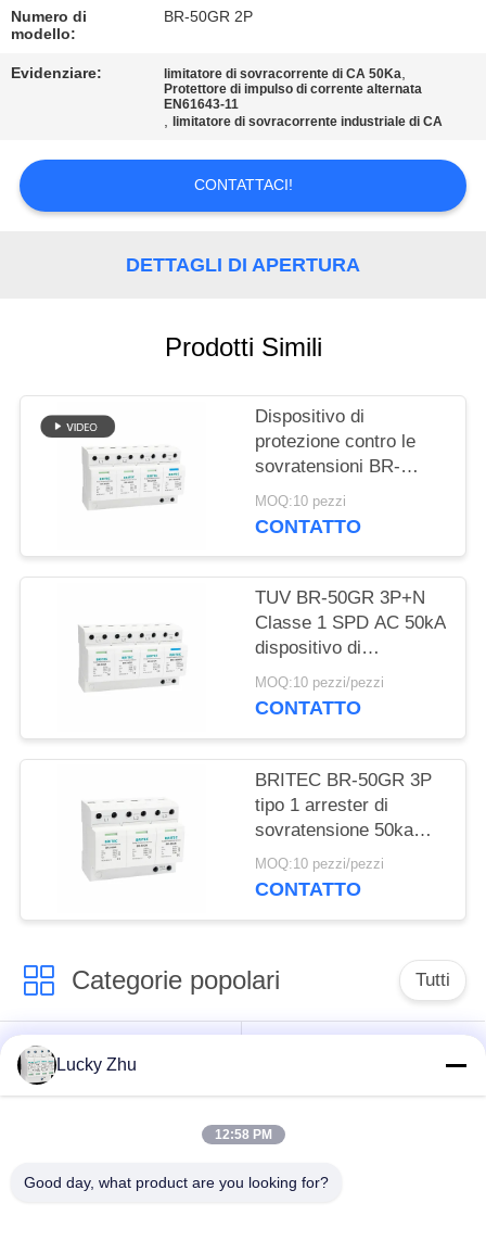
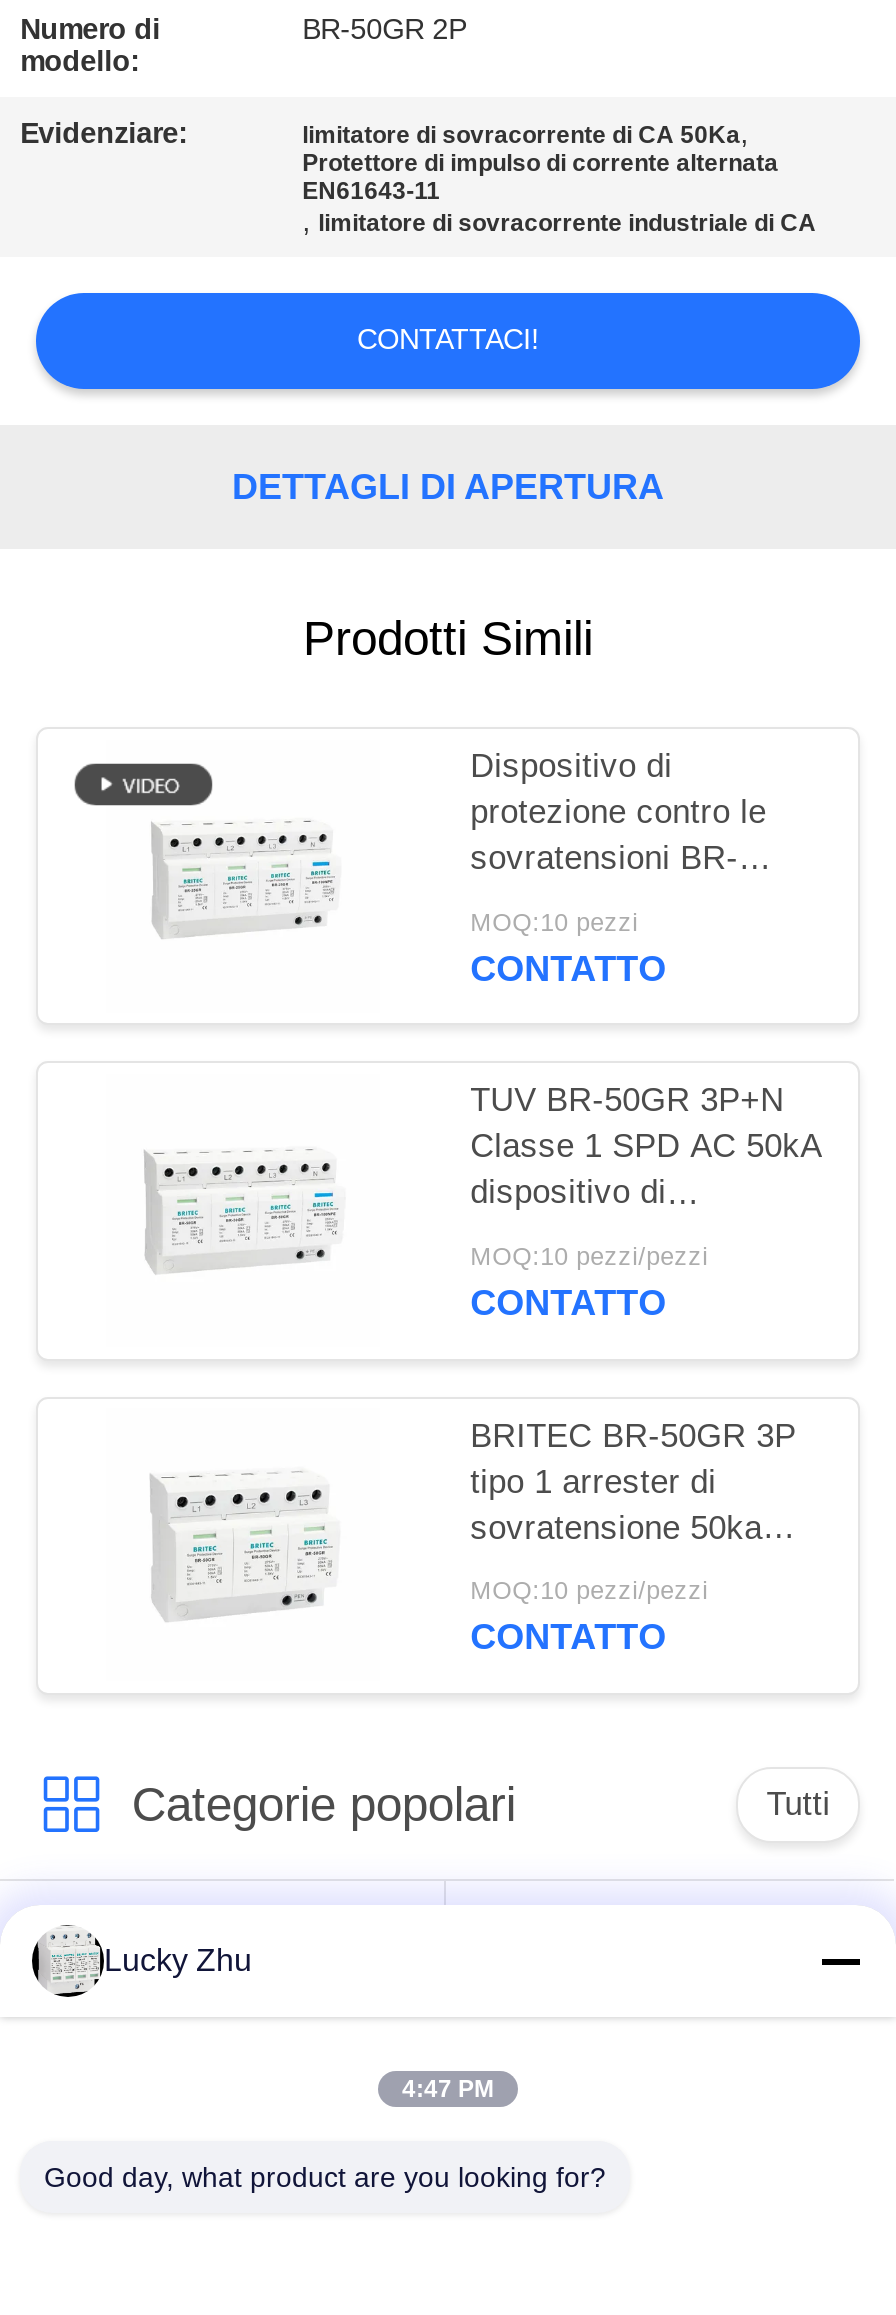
[214,1127,272,1142] 12:58 PM -> [402,2075,494,2103] 4:47 PM

